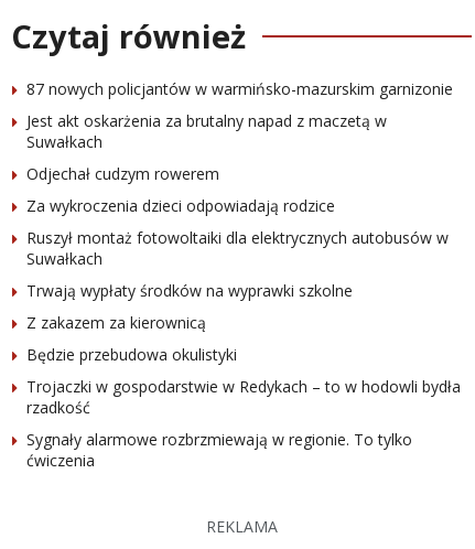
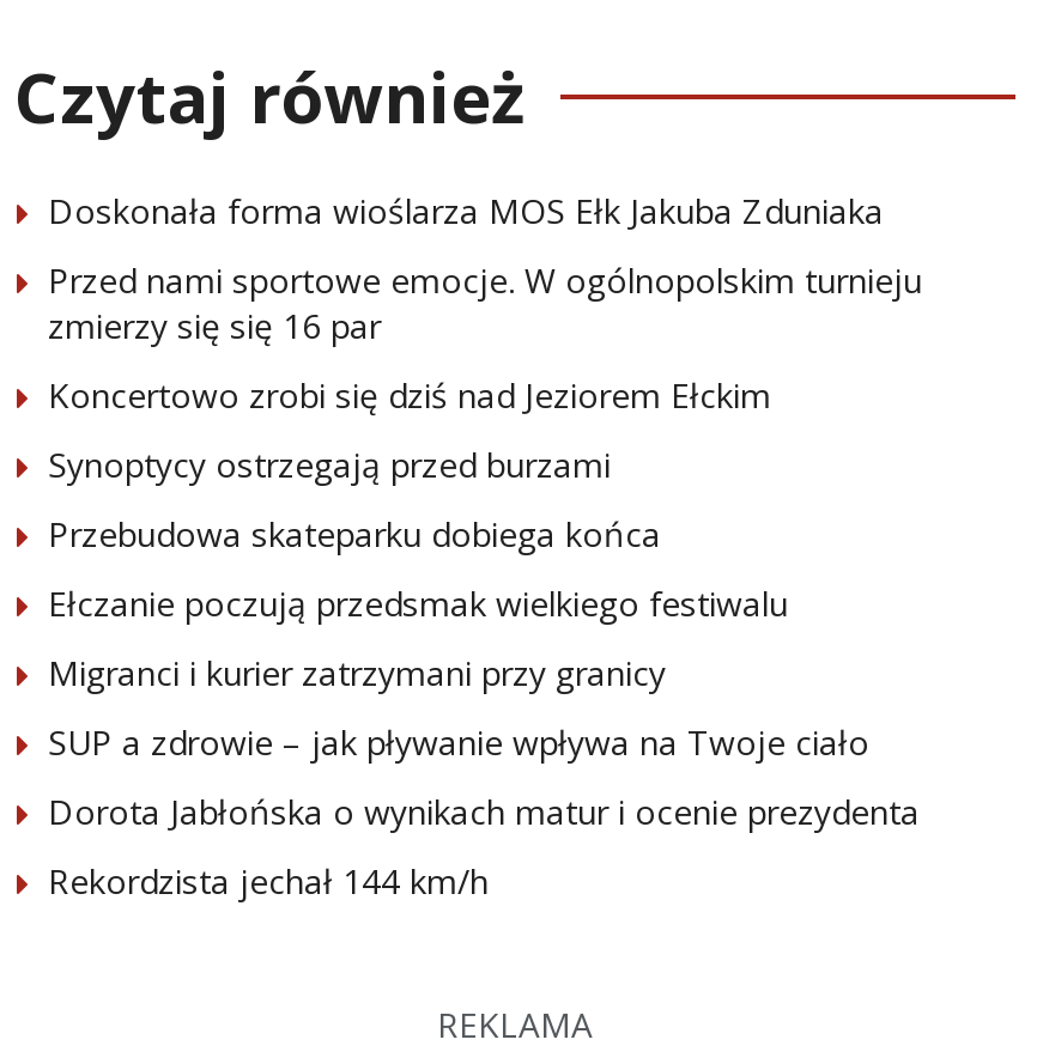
[26,78,453,99] 87 nowych policjantów w warmińsko-mazurskim garnizonie -> [48,188,884,233] Doskonała forma wioślarza MOS Ełk Jakuba Zduniaka
[26,110,387,152] Jest akt oskarżenia za brutalny napad z maczetą w | Suwałkach -> [48,257,922,348] Przed nami sportowe emocje. W ogólnopolskim turnieju | zmierzy się się 16 par
[26,163,219,184] Odjechał cudzym rowerem -> [48,372,771,417] Koncertowo zrobi się dziś nad Jeziorem Ełckim
[26,195,335,216] Za wykroczenia dzieci odpowiadają rodzice -> [48,441,611,487] Synoptycy ostrzegają przed burzami
[26,227,449,269] Ruszył montaż fotowoltaiki dla elektrycznych autobusów w | Suwałkach -> [48,511,661,556] Przebudowa skateparku dobiega końca
[26,280,353,301] Trwają wypłaty środków na wyprawki szkolne -> [48,580,788,626] Ełczanie poczują przedsmak wielkiego festiwalu
[26,312,206,333] Z zakazem za kierownicą -> [48,650,666,695] Migranci i kurier zatrzymani przy granicy
[26,344,237,365] Będzie przebudowa okulistyki -> [48,719,869,765] SUP a zdrowie – jak pływanie wpływa na Twoje ciało
[26,376,461,418] Trojaczki w gospodarstwie w Redykach – to w hodowli bydła | rzadkość -> [48,788,920,834] Dorota Jabłońska o wynikach matur i ocenie prezydenta
[26,429,412,471] Sygnały alarmowe rozbrzmiewają w regionie. To tylko | ćwiczenia -> [48,858,489,903] Rekordzista jechał 144 km/h

